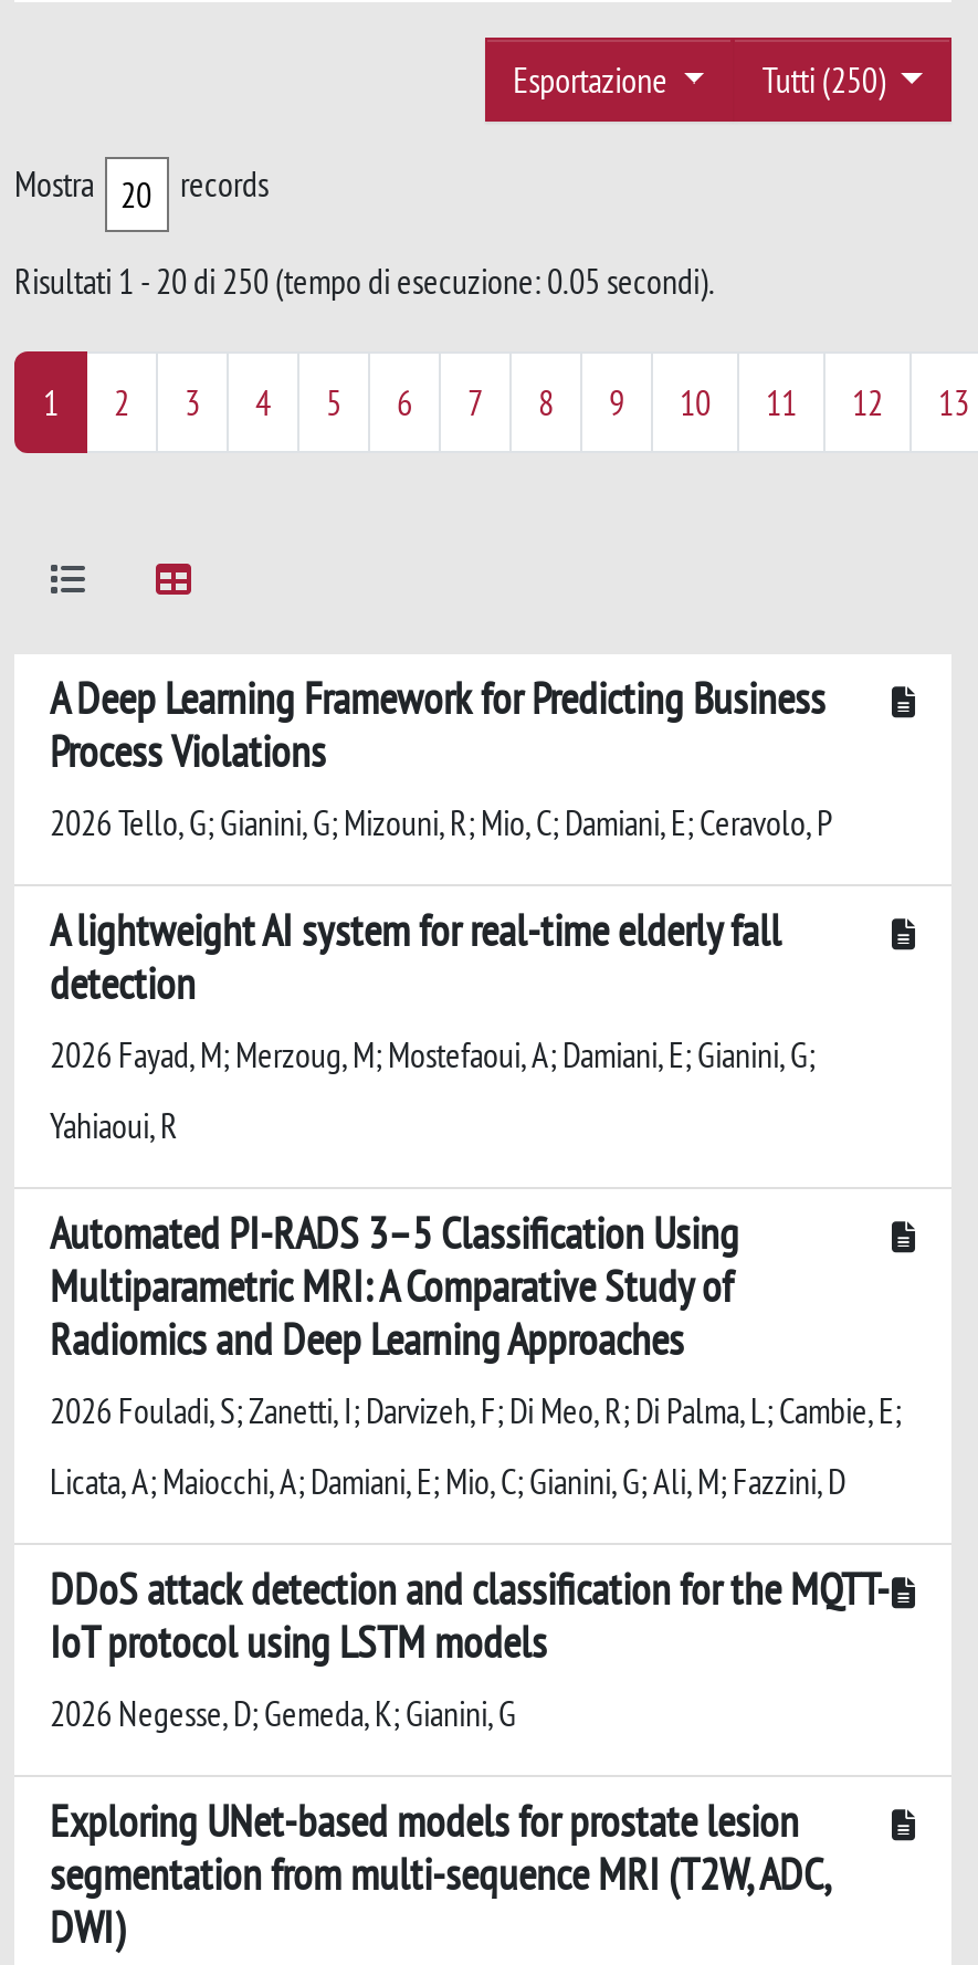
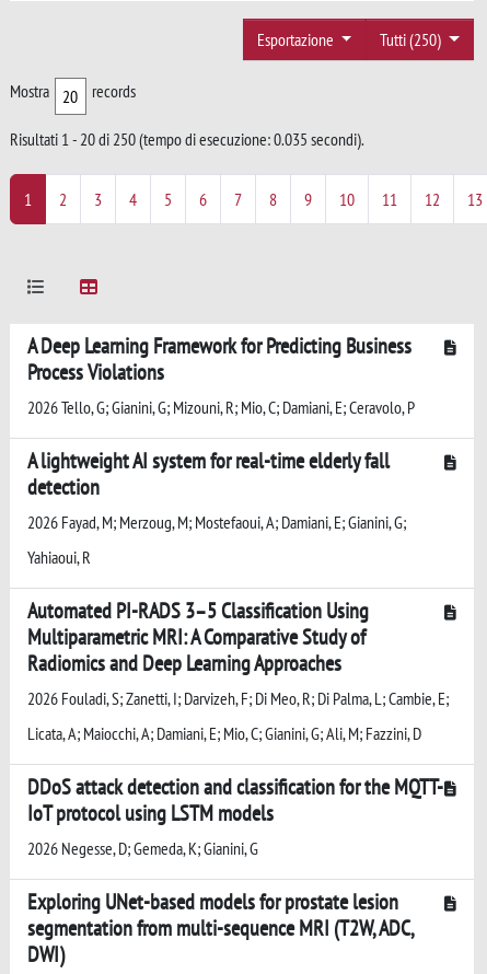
[14,258,715,302] Risultati 1 - 20 di 250 (tempo di esecuzione: 0.05 secondi). -> [10,128,364,150] Risultati 1 - 20 di 250 (tempo di esecuzione: 0.035 secondi).

